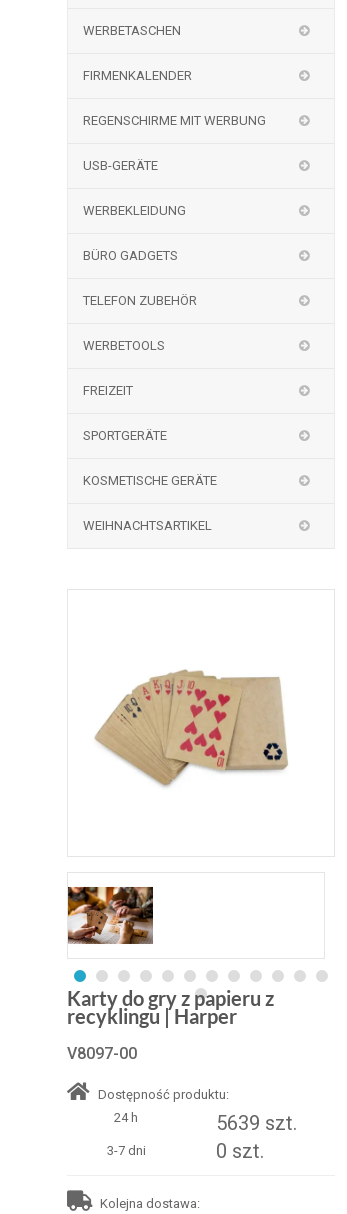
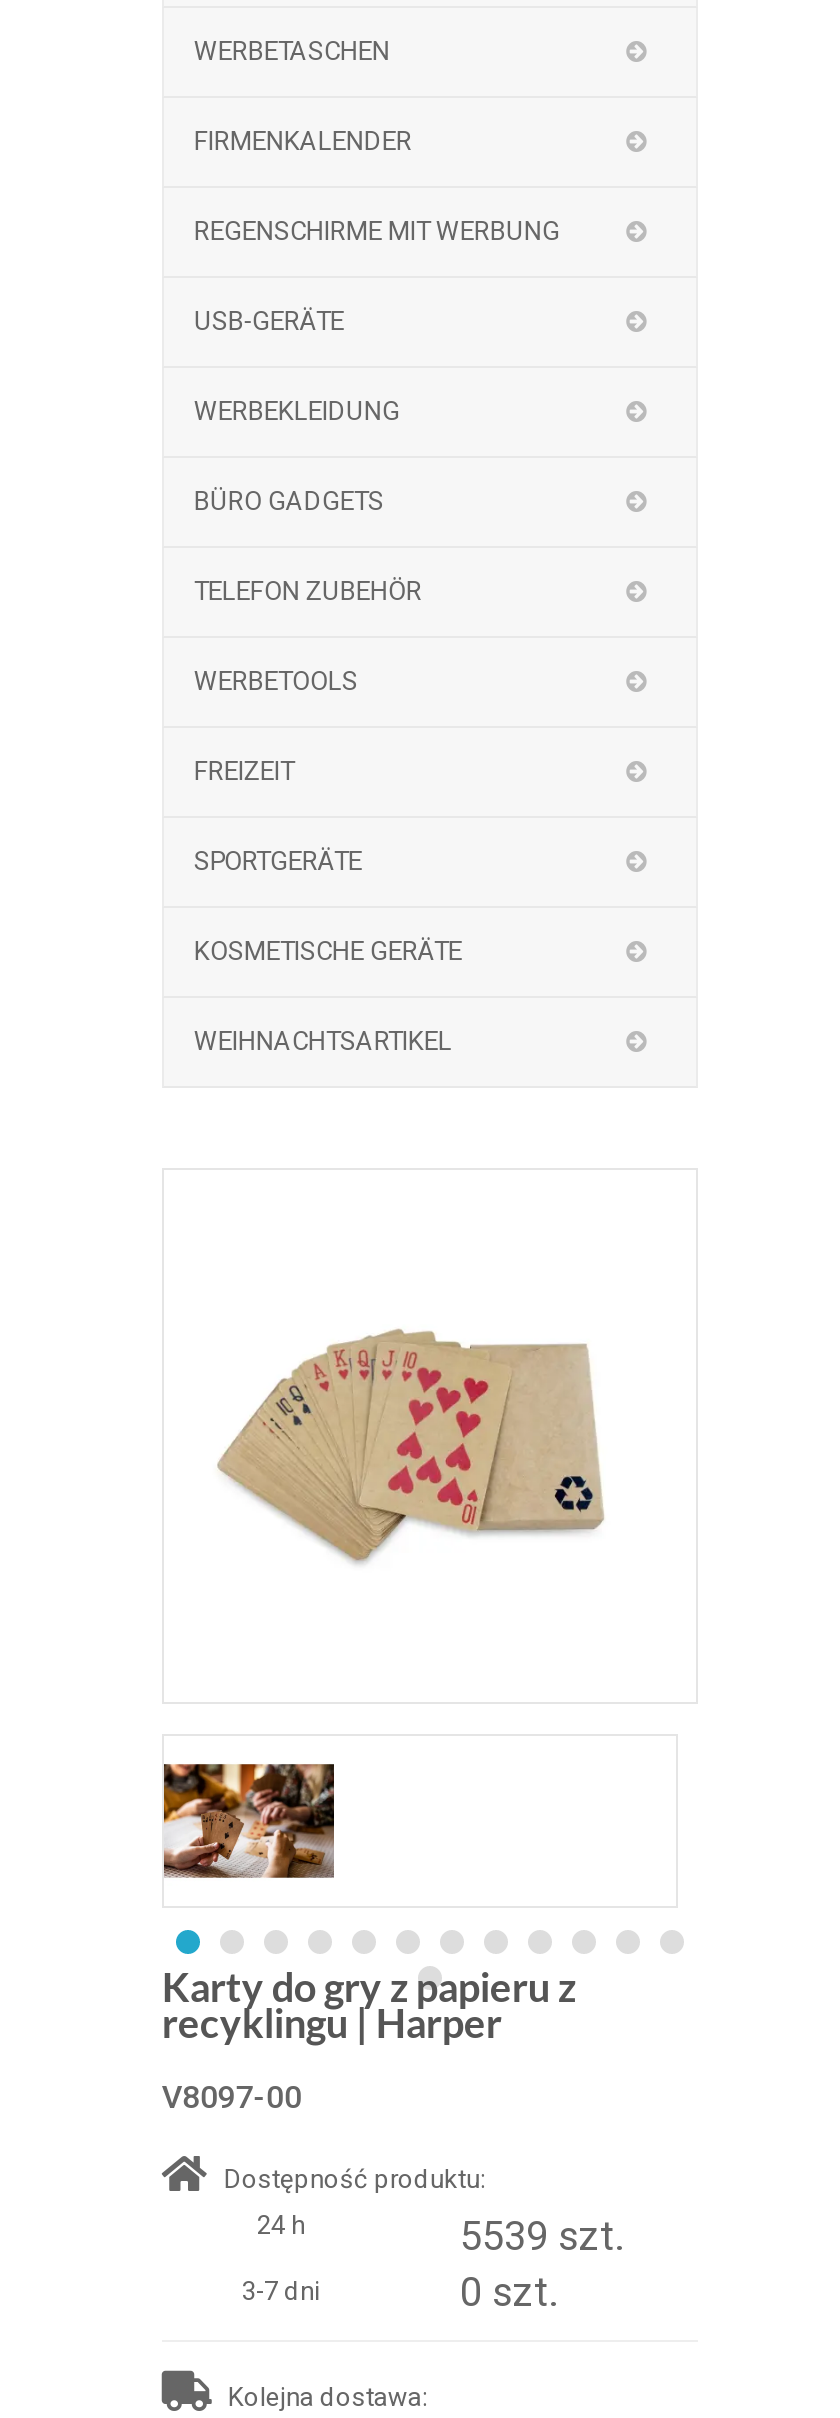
[216,1111,297,1135] 5639 szt. -> [460,2212,622,2260] 5539 szt.

